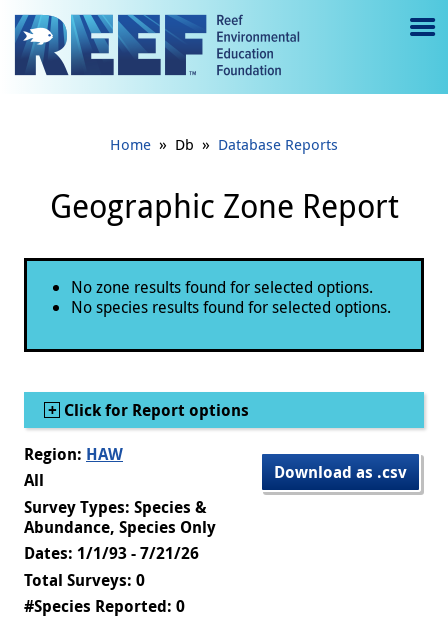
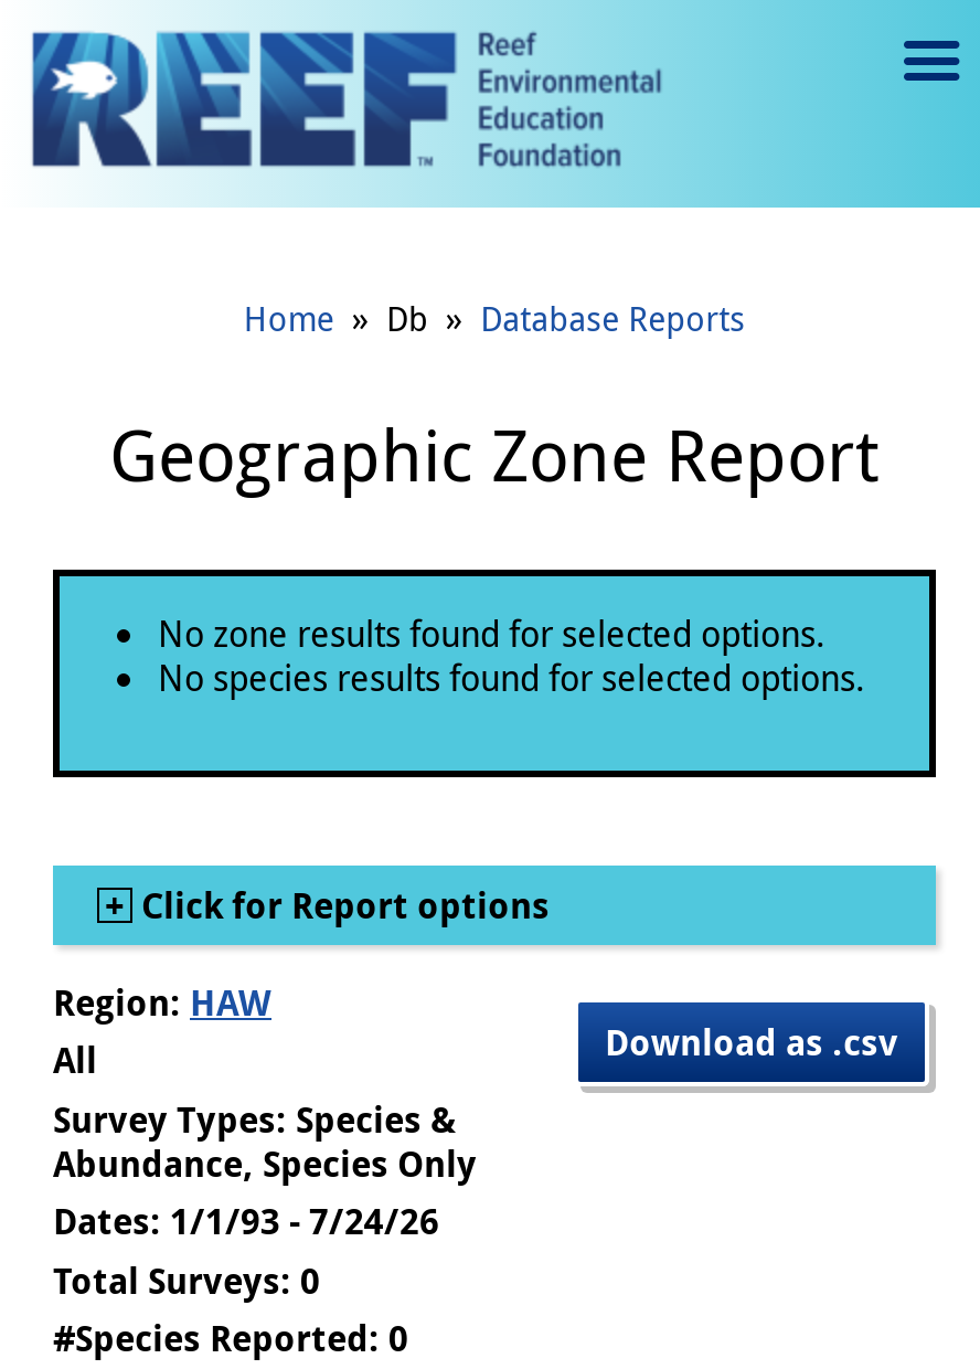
[24,542,199,564] Dates: 1/1/93 - 7/21/26 -> [53,1197,439,1246] Dates: 1/1/93 - 7/24/26

